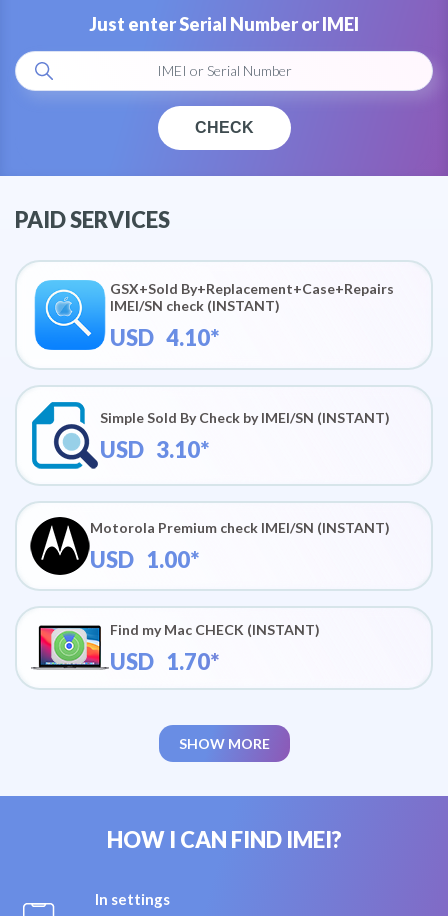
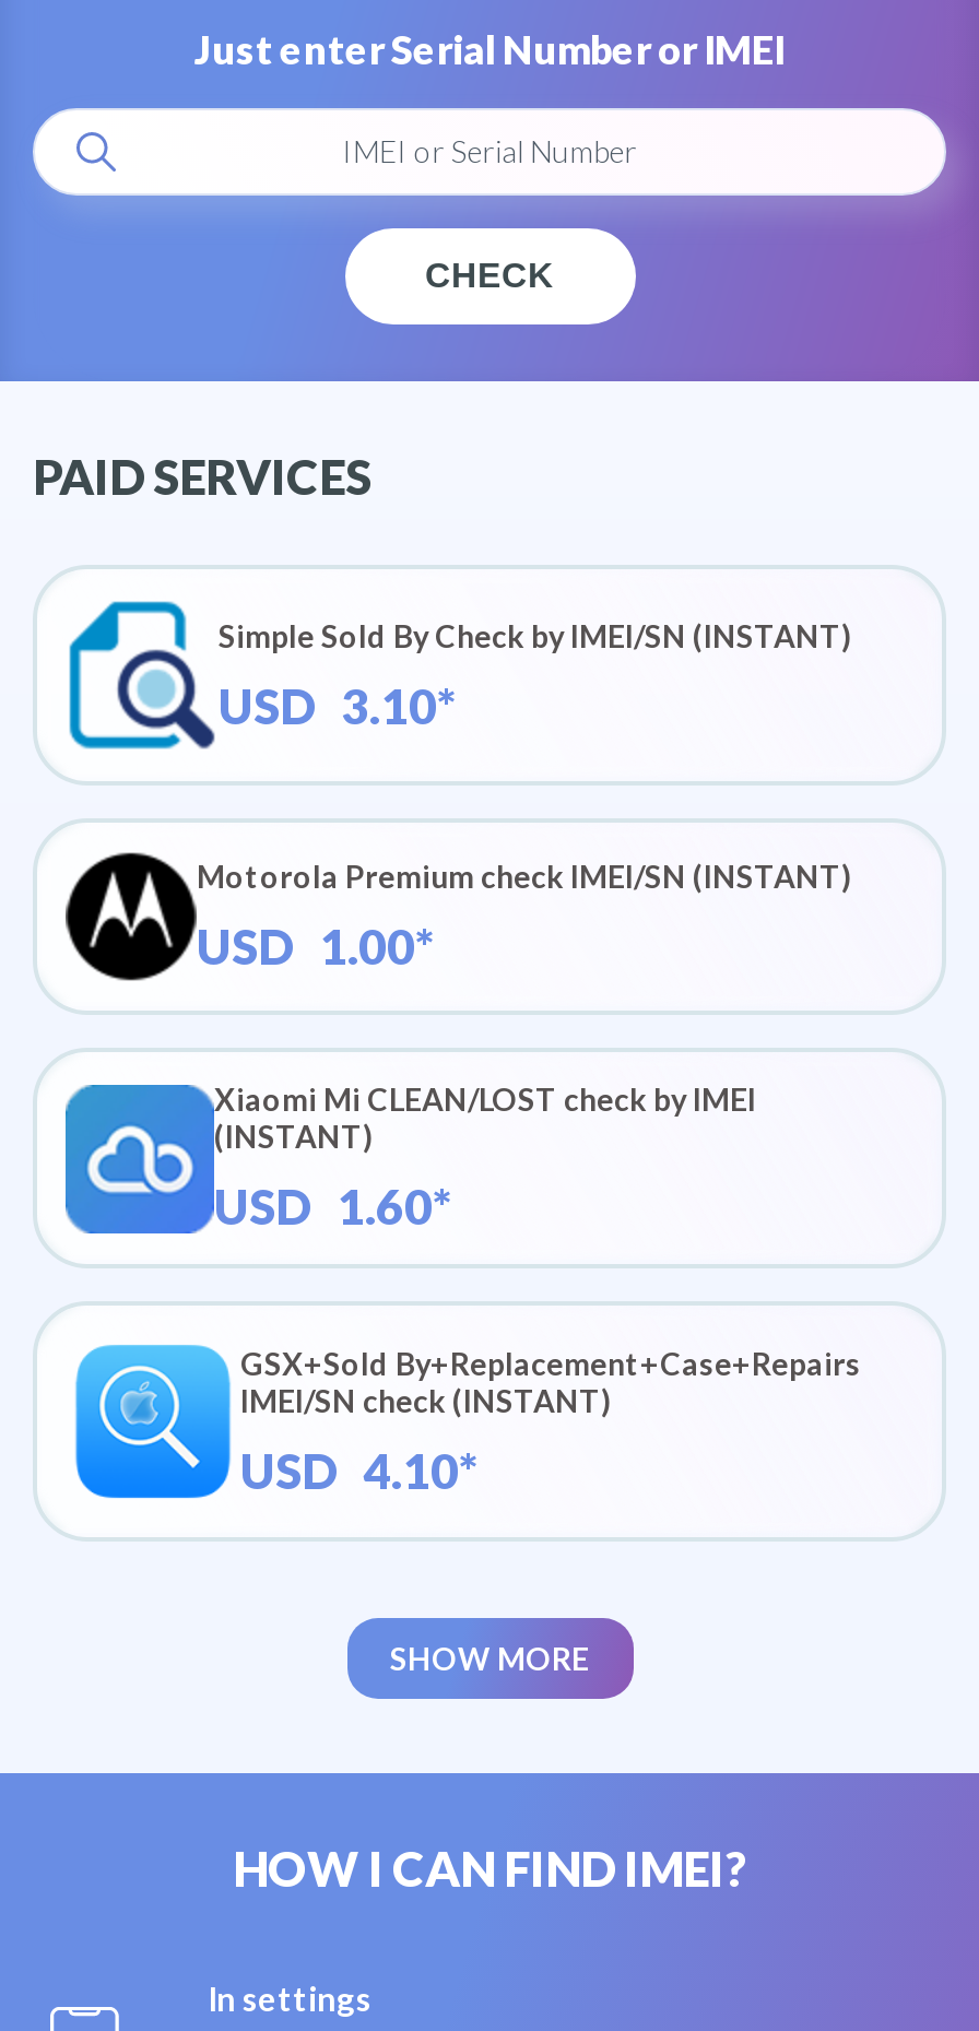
moved [32,277,394,351] -> [72,1343,861,1500]: [image] | GSX+Sold By+Replacement+Case+Repairs | IMEI/SN check (INSTANT) | USD 4.10*
moved [53,408,390,573] -> [116,616,852,976]: [image] | Simple Sold By Check by IMEI/SN (INSTANT) | USD 3.10* | Motorola Premium check IMEI/SN (INSTANT) | USD 1.00*
[31,621,320,675] [image] | Find my Mac CHECK (INSTANT) | USD 1.70* -> [63,1081,756,1236] [image] | Xiaomi Mi CLEAN/LOST check by IMEI | (INSTANT) | USD 1.60*

